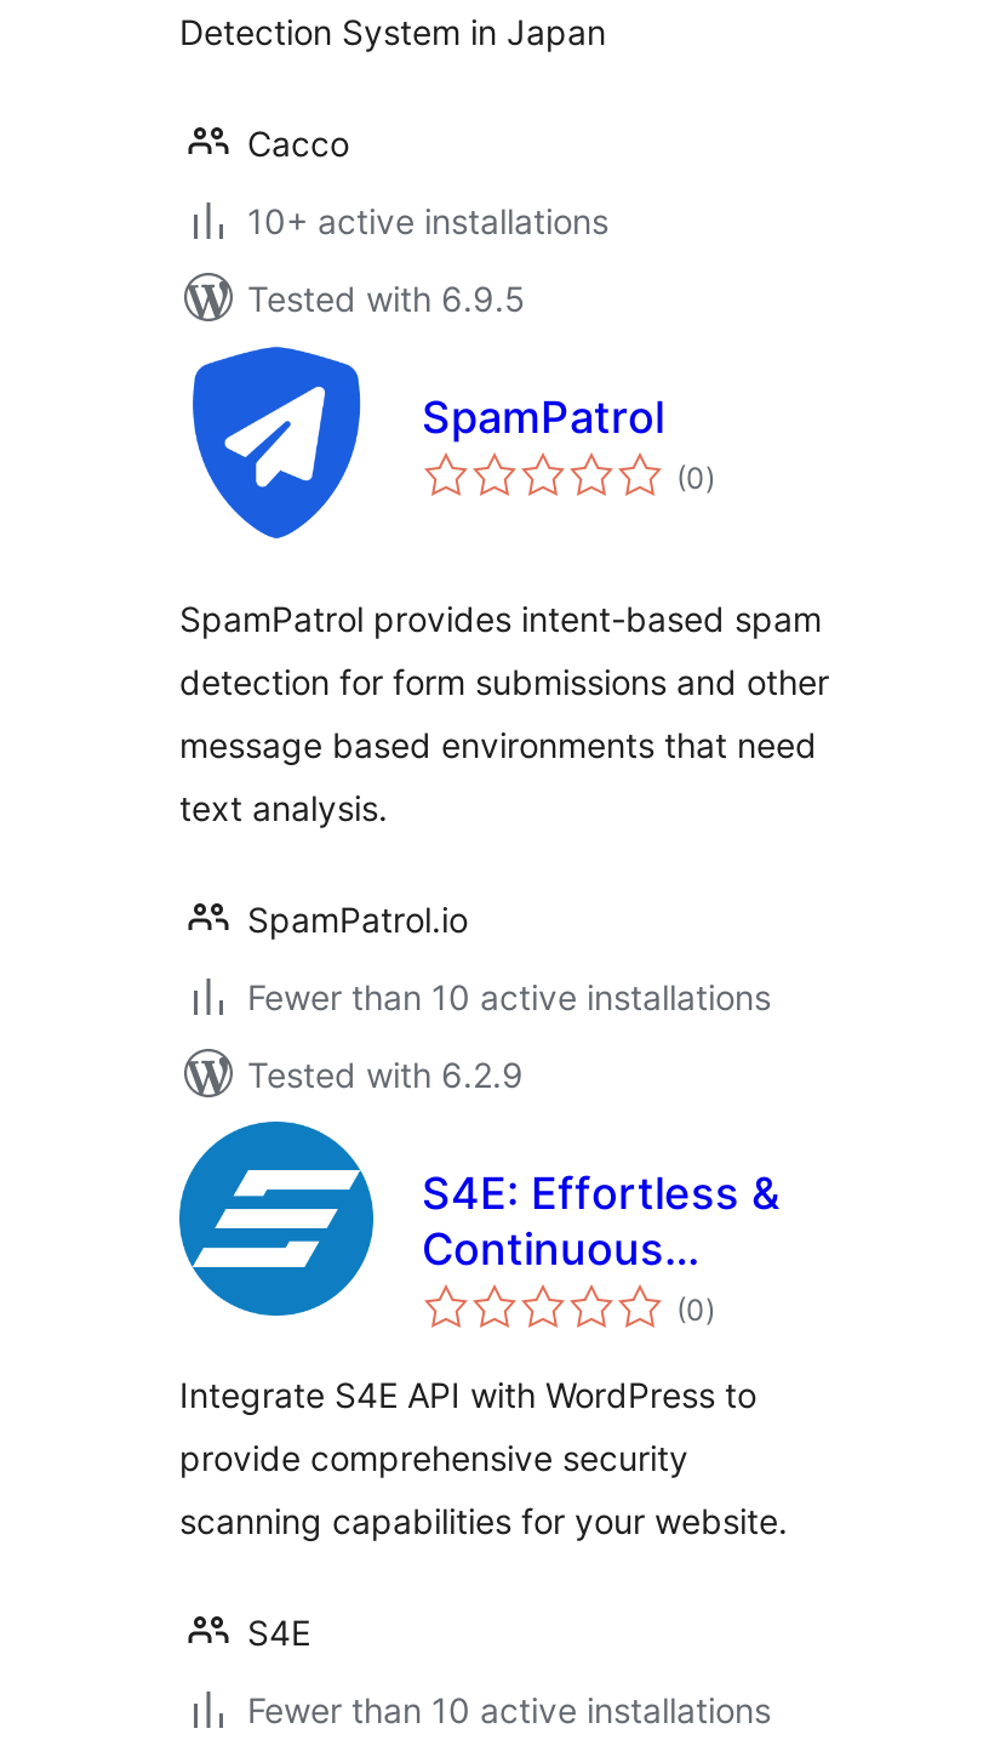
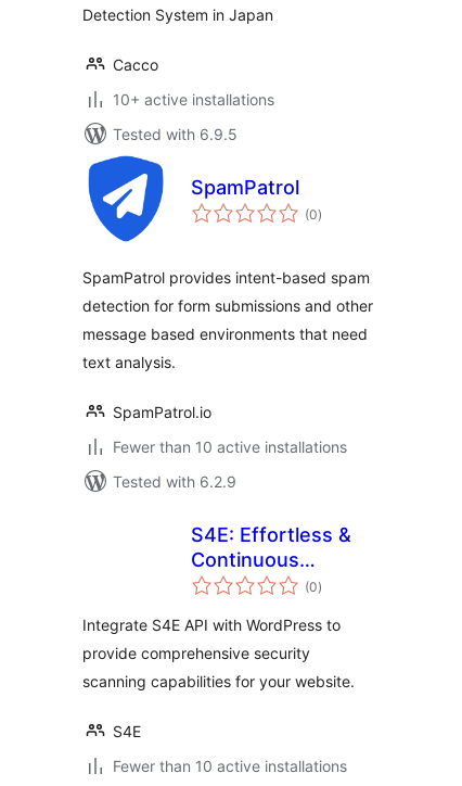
[177,1119,376,1318] [image] -> none

